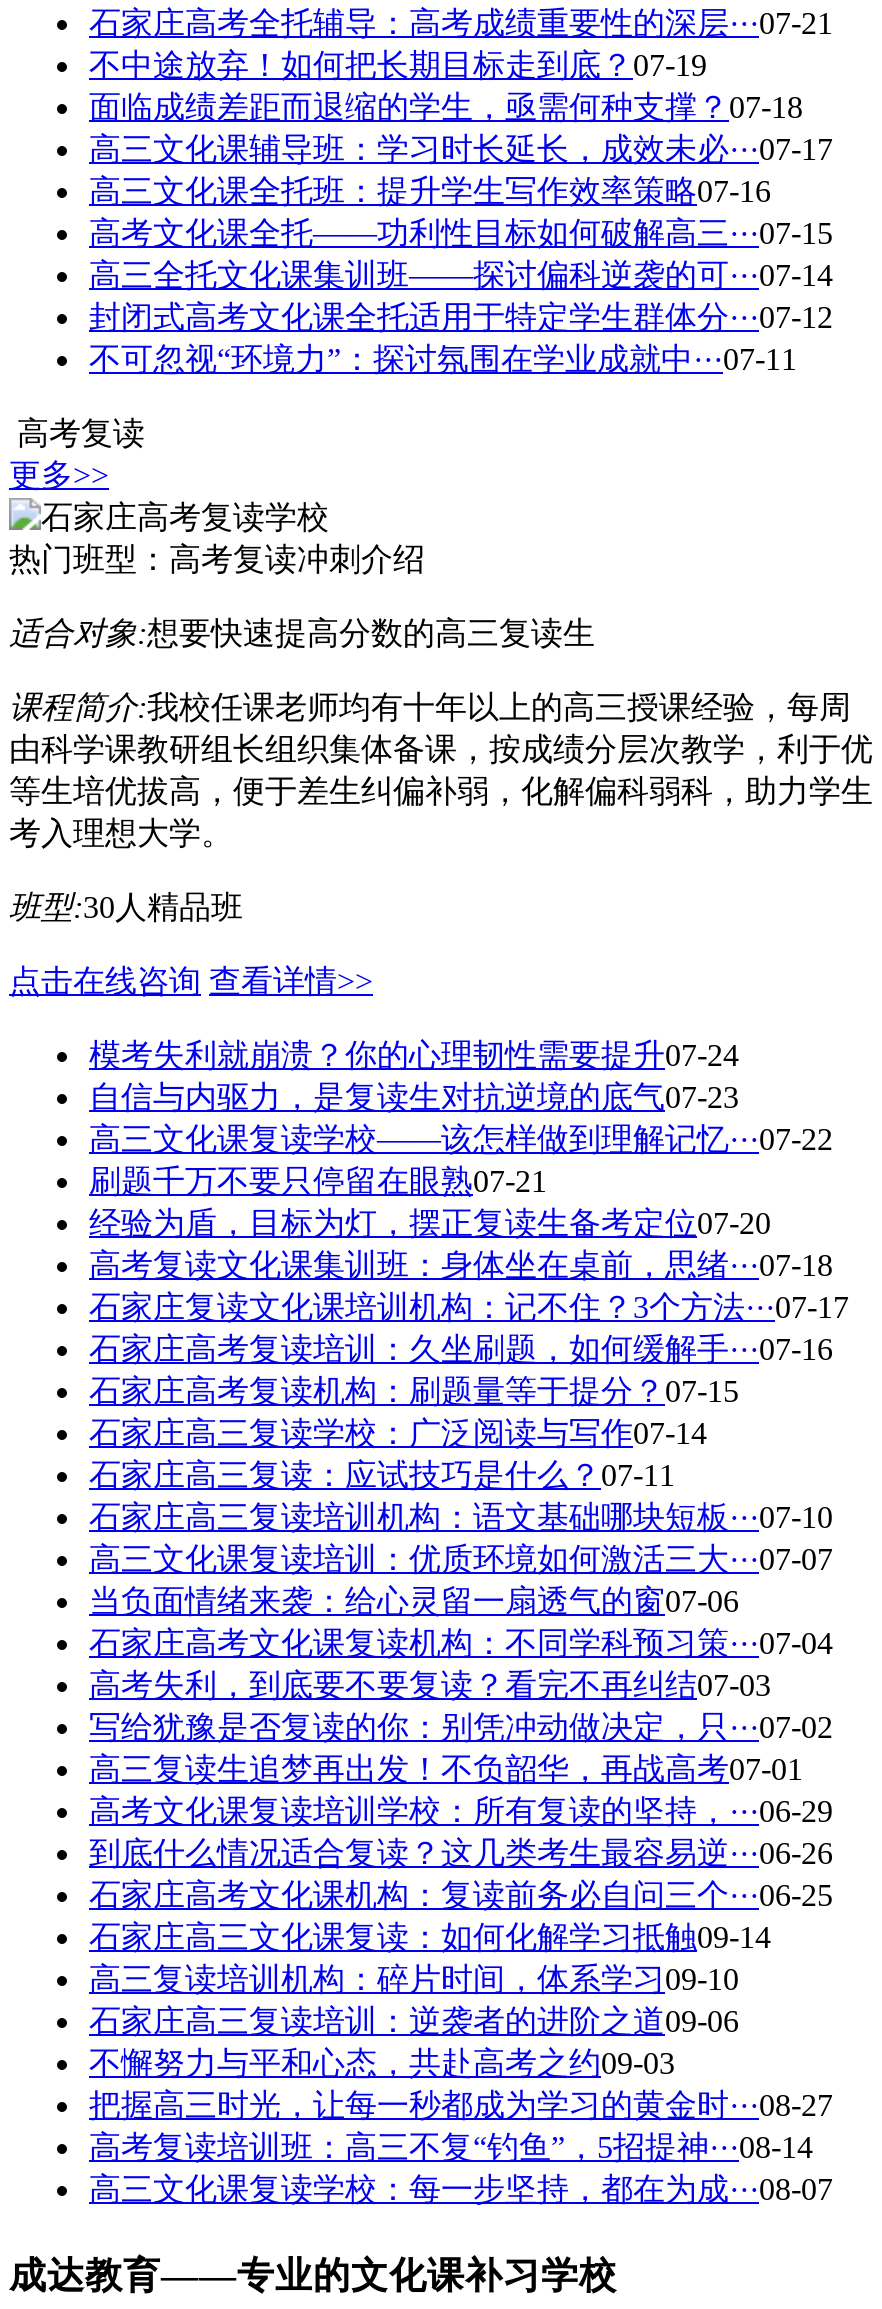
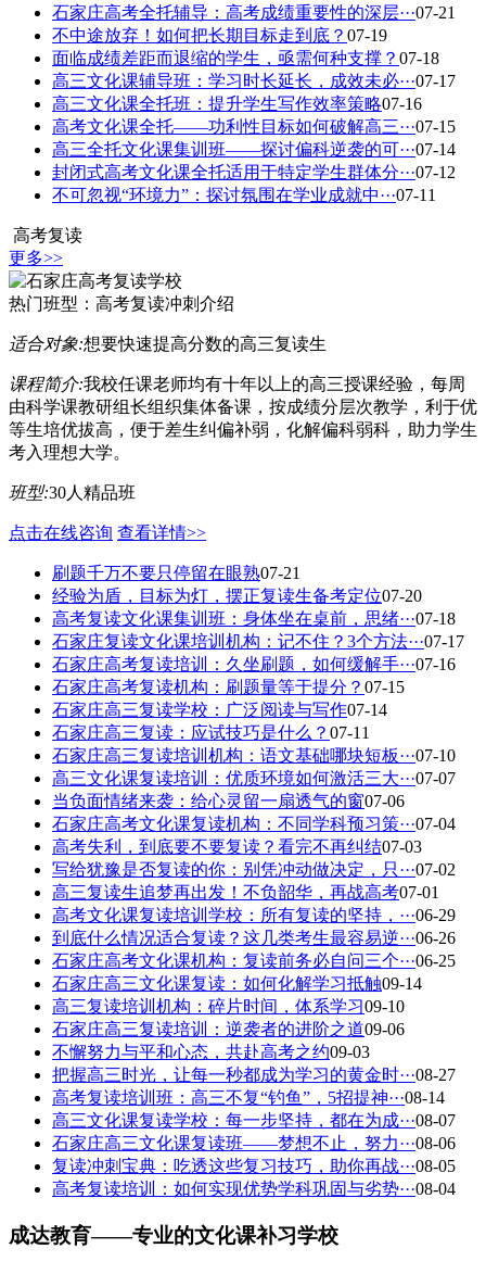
[89,1038,833,1156] 模考失利就崩溃？你的心理韧性需要提升07-24 | 自信与内驱力，是复读生对抗逆境的底气07-23 | 高三文化课复读学校——该怎样做到理解记忆··· 07-22 -> none
moved [89,1164,849,2206] -> [52,564,464,1130]: 刷题千万不要只停留在眼熟07-21 | 经验为盾，目标为灯，摆正复读生备考定位07-20 | 高考复读文化课集训班：身体坐在桌前，思绪··· 07-18 | ... | 高考复读培训班：高三不复“钓鱼”，5招提神··· 08-14 | 高三文化课复读学校：每一步坚持，都在为成··· 08-07
none -> [52,1134,456,1198] 石家庄高三文化课复读班——梦想不止，努力··· 08-06 | 复读冲刺宝典：吃透这些复习技巧，助你再战··· 08-05 | 高考复读培训：如何实现优势学科巩固与劣势··· 08-04

